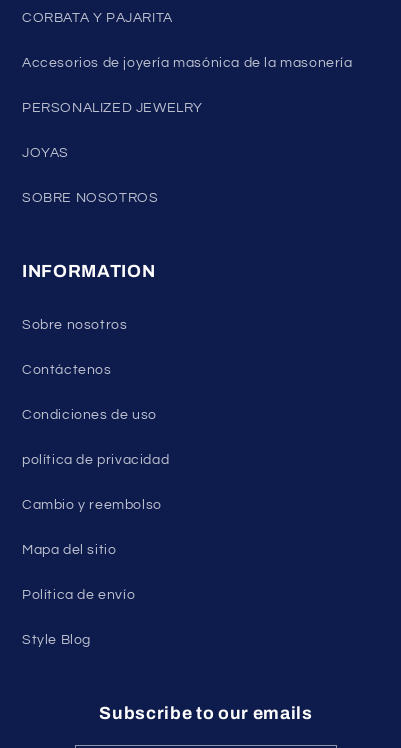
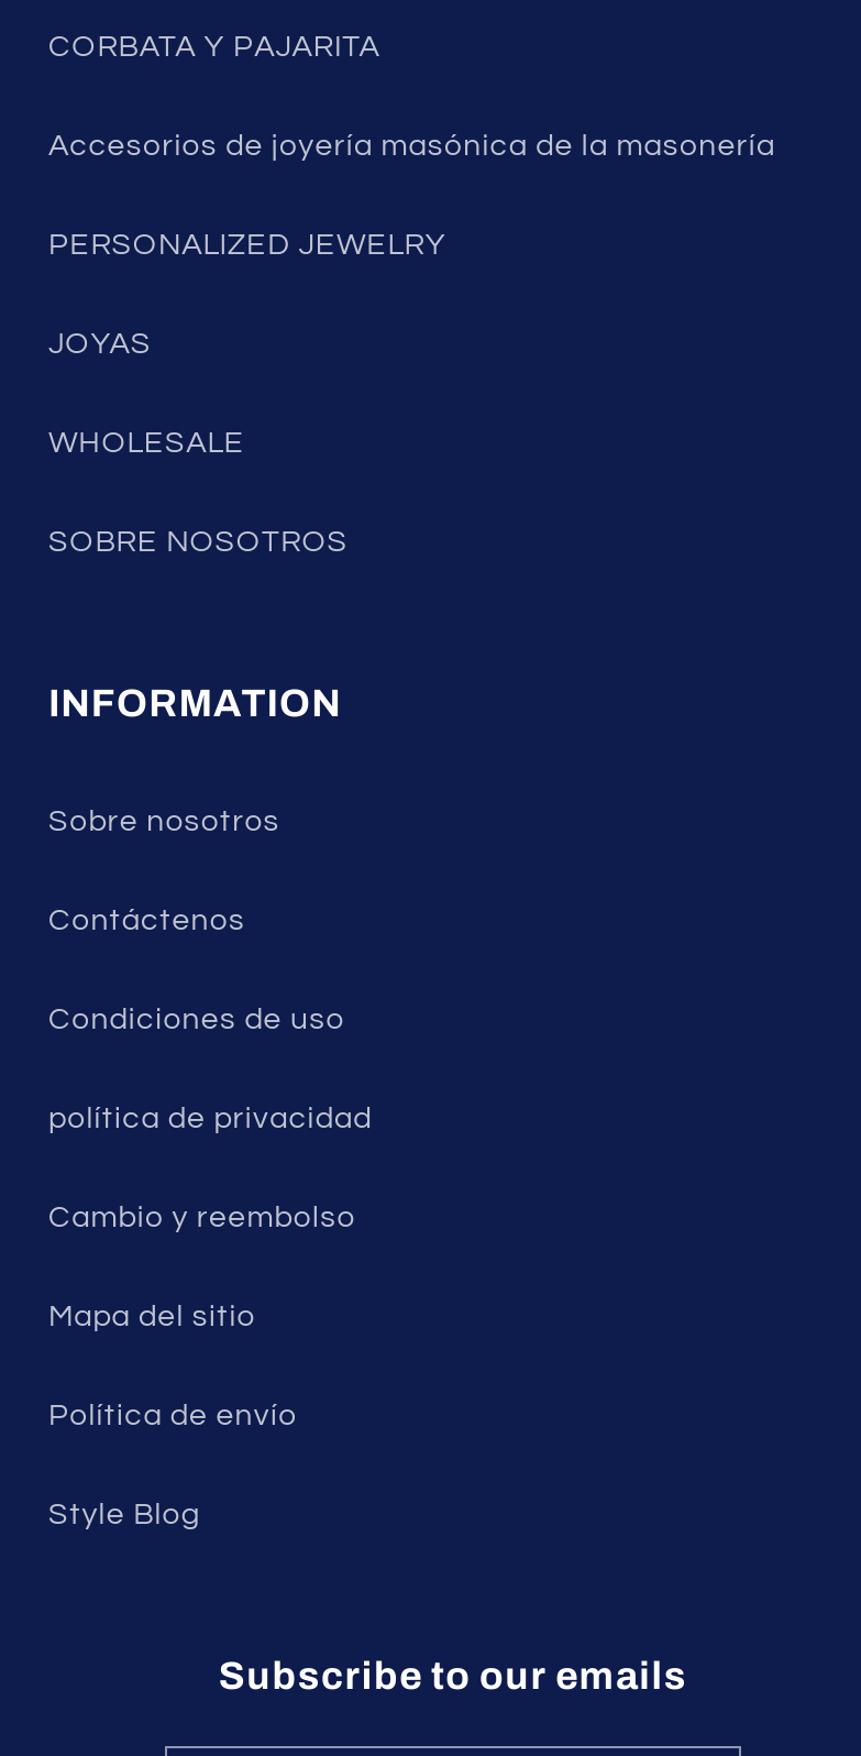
none -> [48,428,245,459] WHOLESALE

